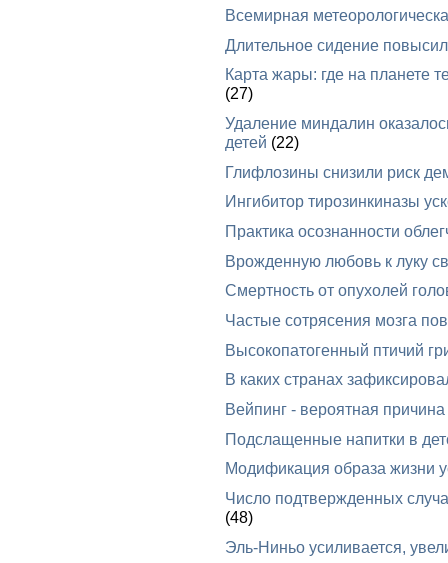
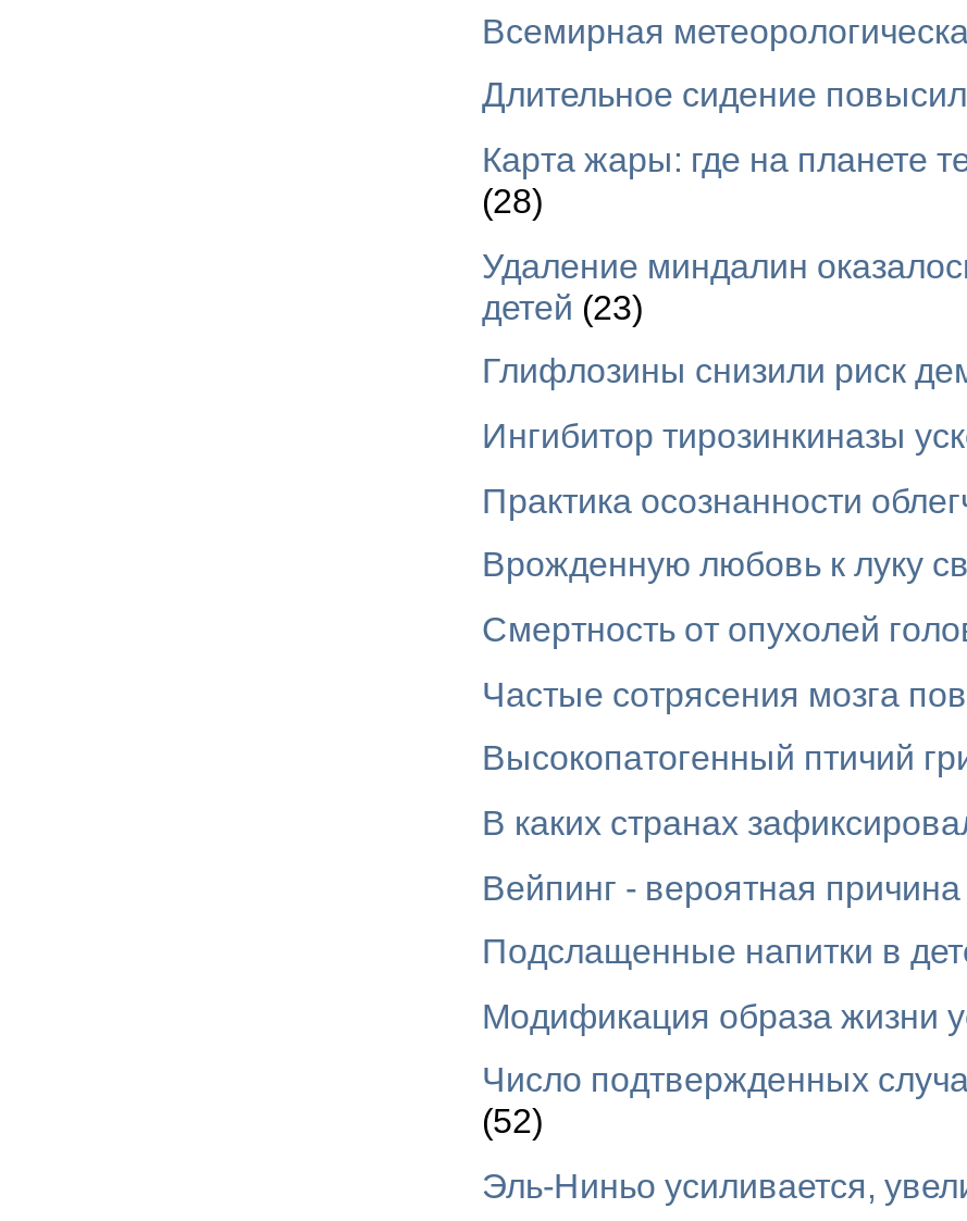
[225,84,253,102] (27) -> [482,180,543,219] (28)
[225,133,299,151] детей (22) -> [482,286,643,325] детей (23)
[225,508,253,526] (48) -> [482,1101,543,1140] (52)

